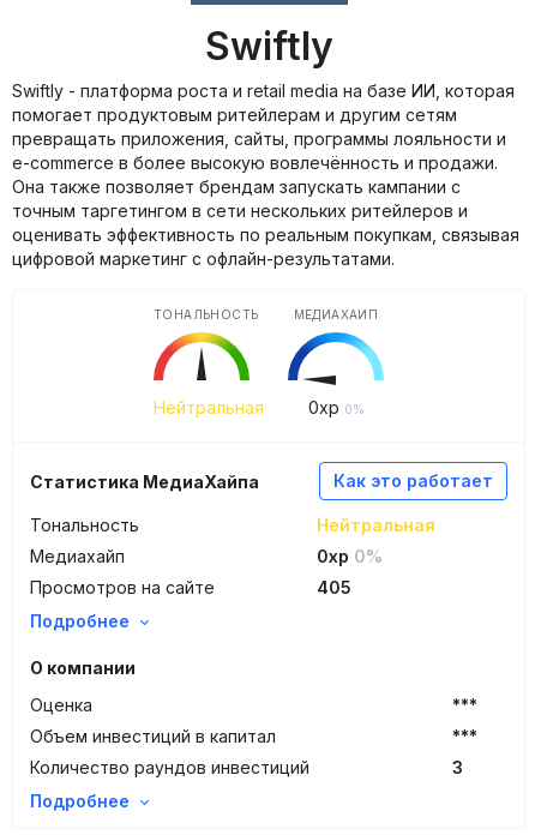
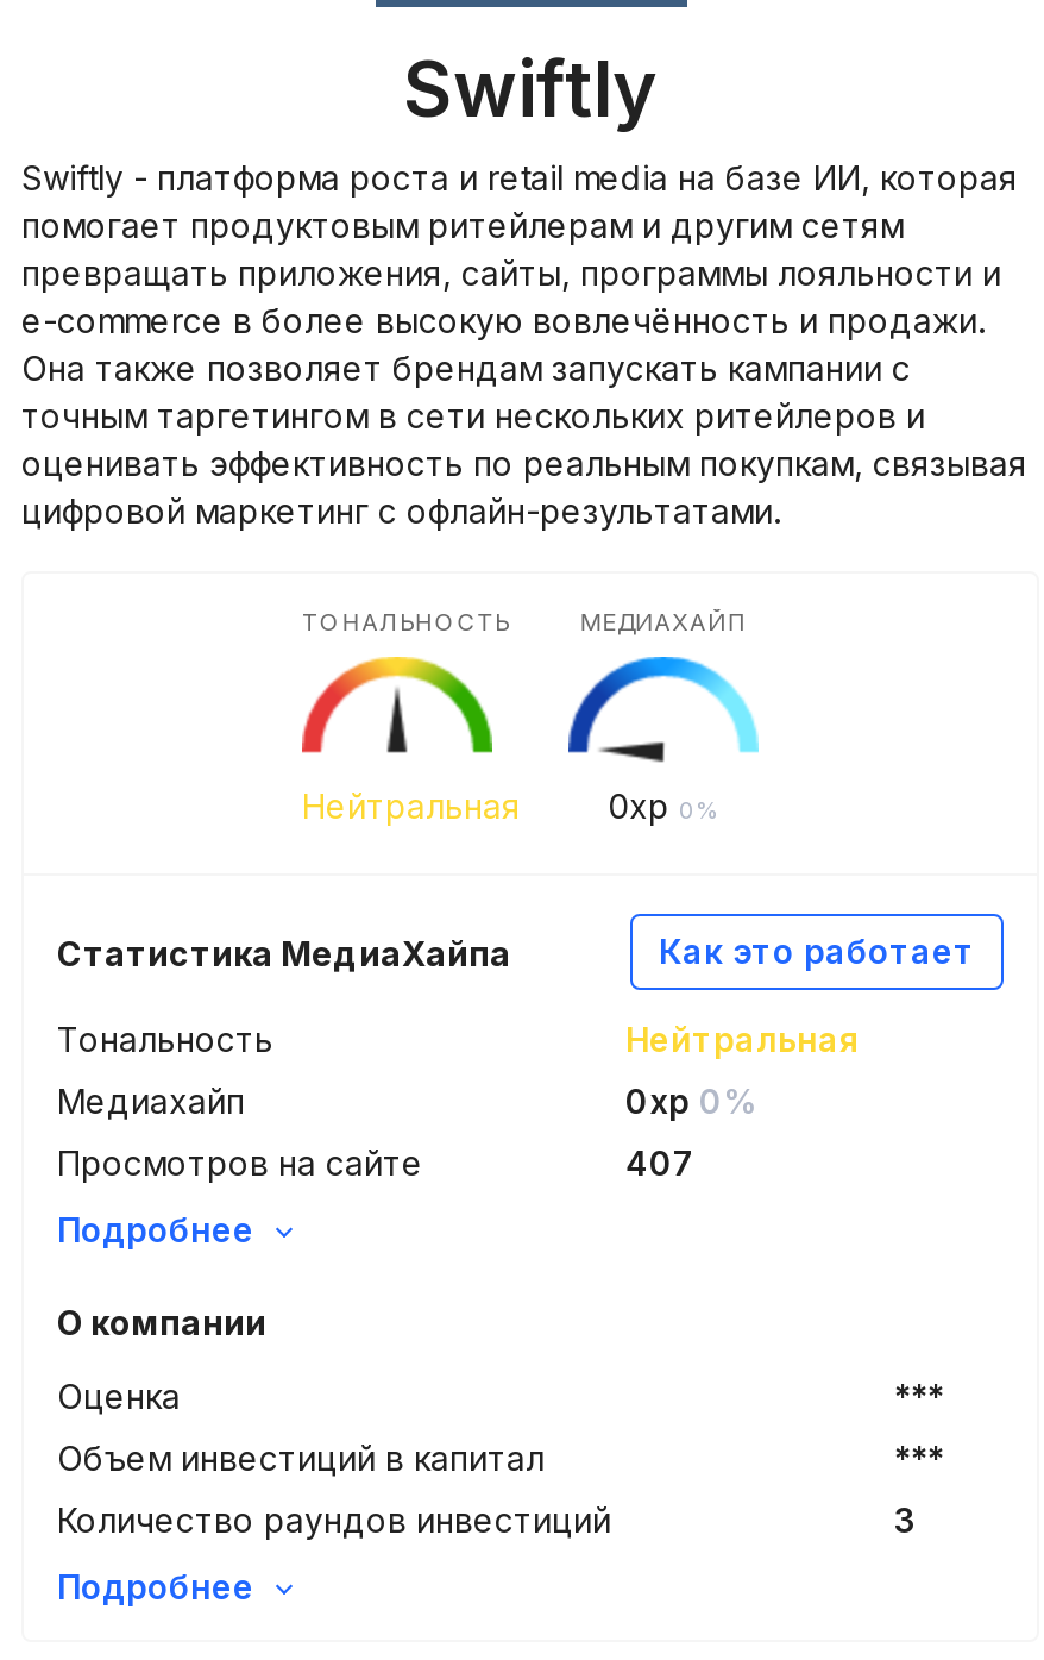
[317,577,351,597] 405 -> [625,1142,694,1183] 407

